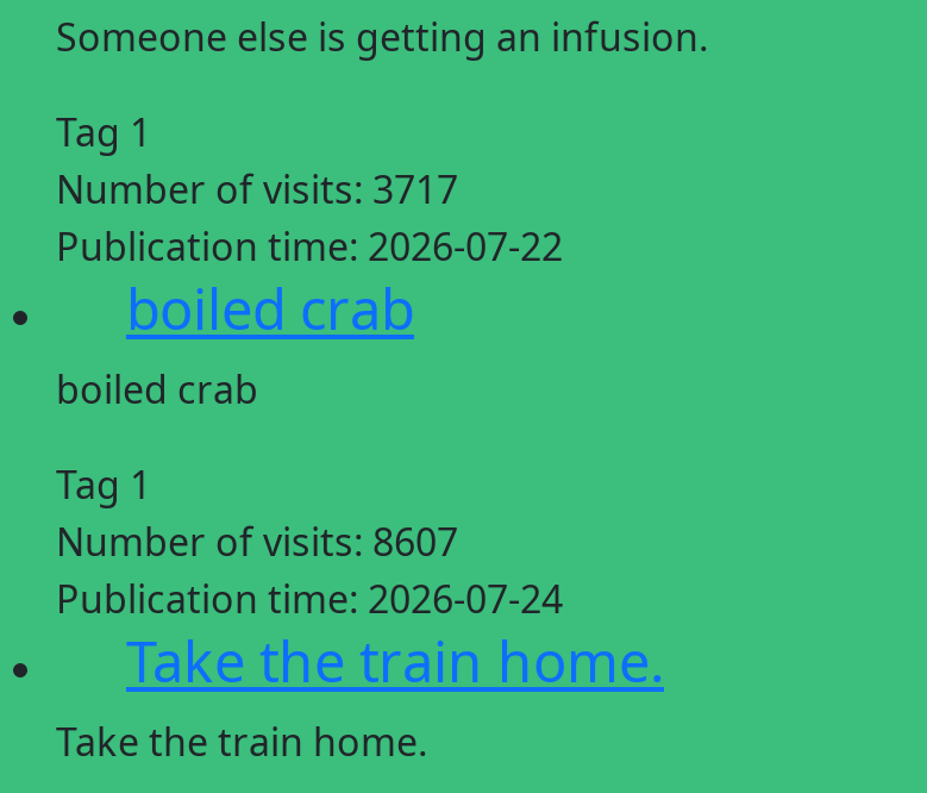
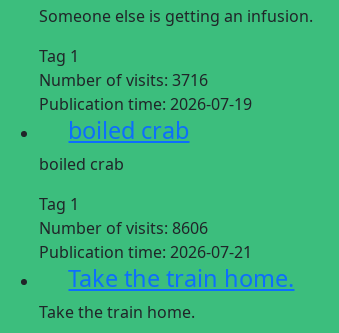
[56,163,458,216] Number of visits: 3717 -> [39,69,208,91] Number of visits: 3716
[56,220,563,273] Publication time: 2026-07-22 -> [39,93,252,115] Publication time: 2026-07-19
[56,516,458,568] Number of visits: 8607 -> [39,217,208,239] Number of visits: 8606
[56,573,563,625] Publication time: 2026-07-24 -> [39,241,252,263] Publication time: 2026-07-21

